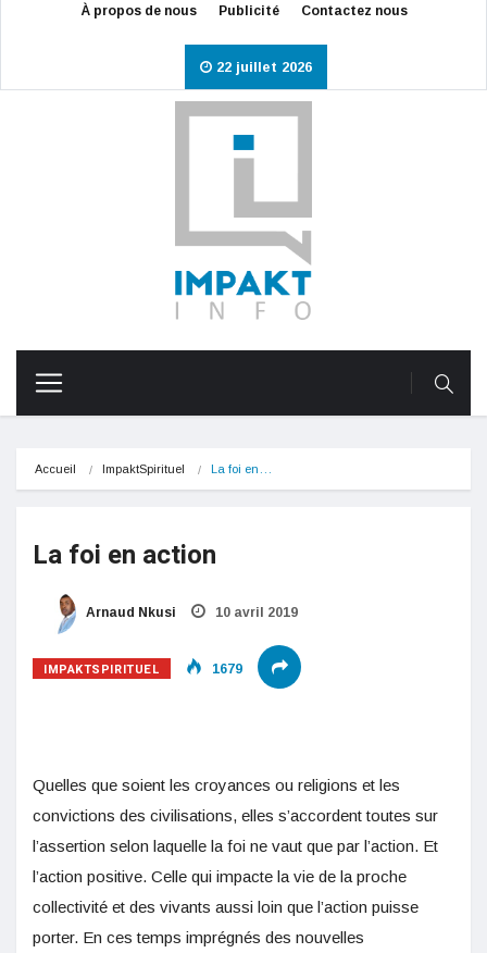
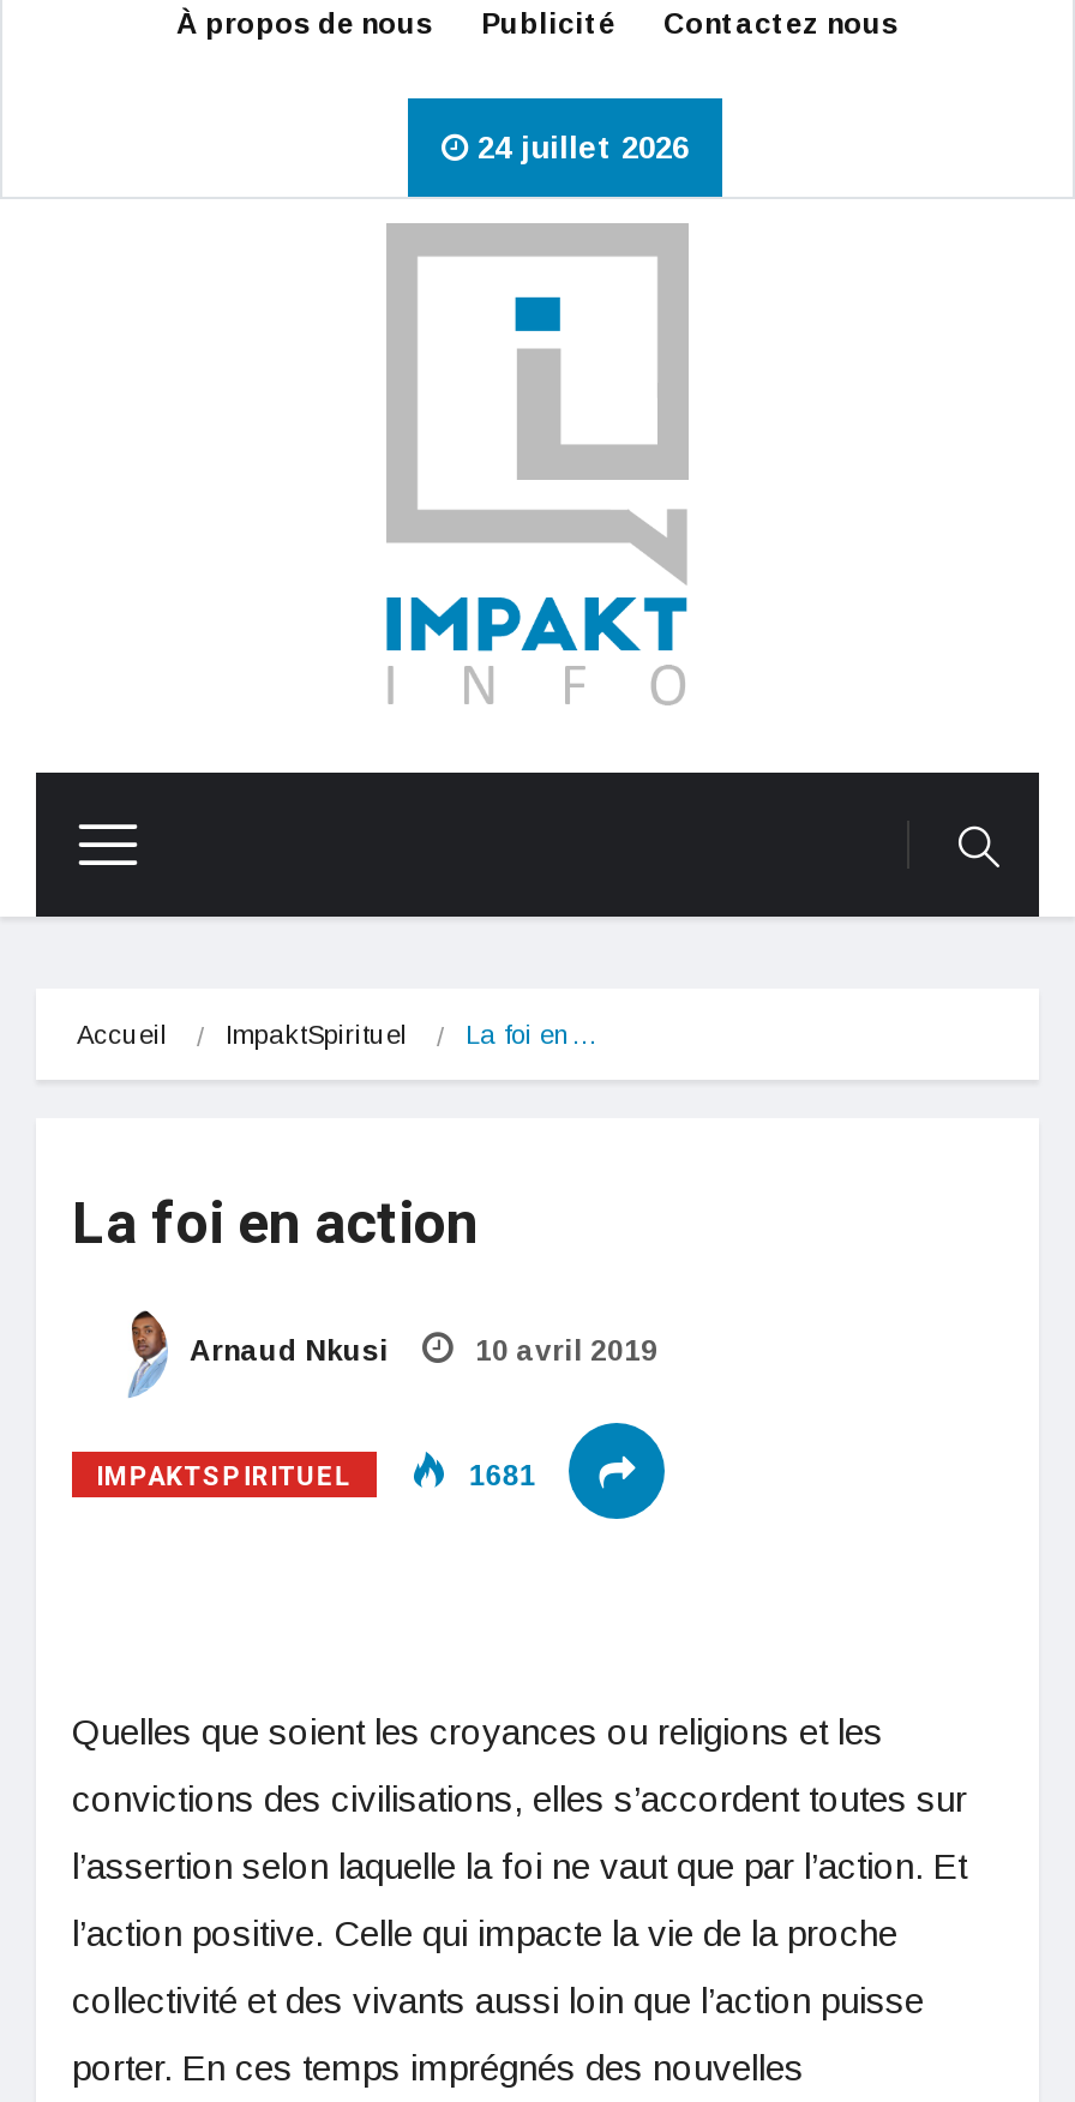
[212,59,312,75] 22 juillet 2026 -> [468,130,689,166] 24 juillet 2026
[209,662,243,677] 1679 -> [461,1460,536,1493] 1681

